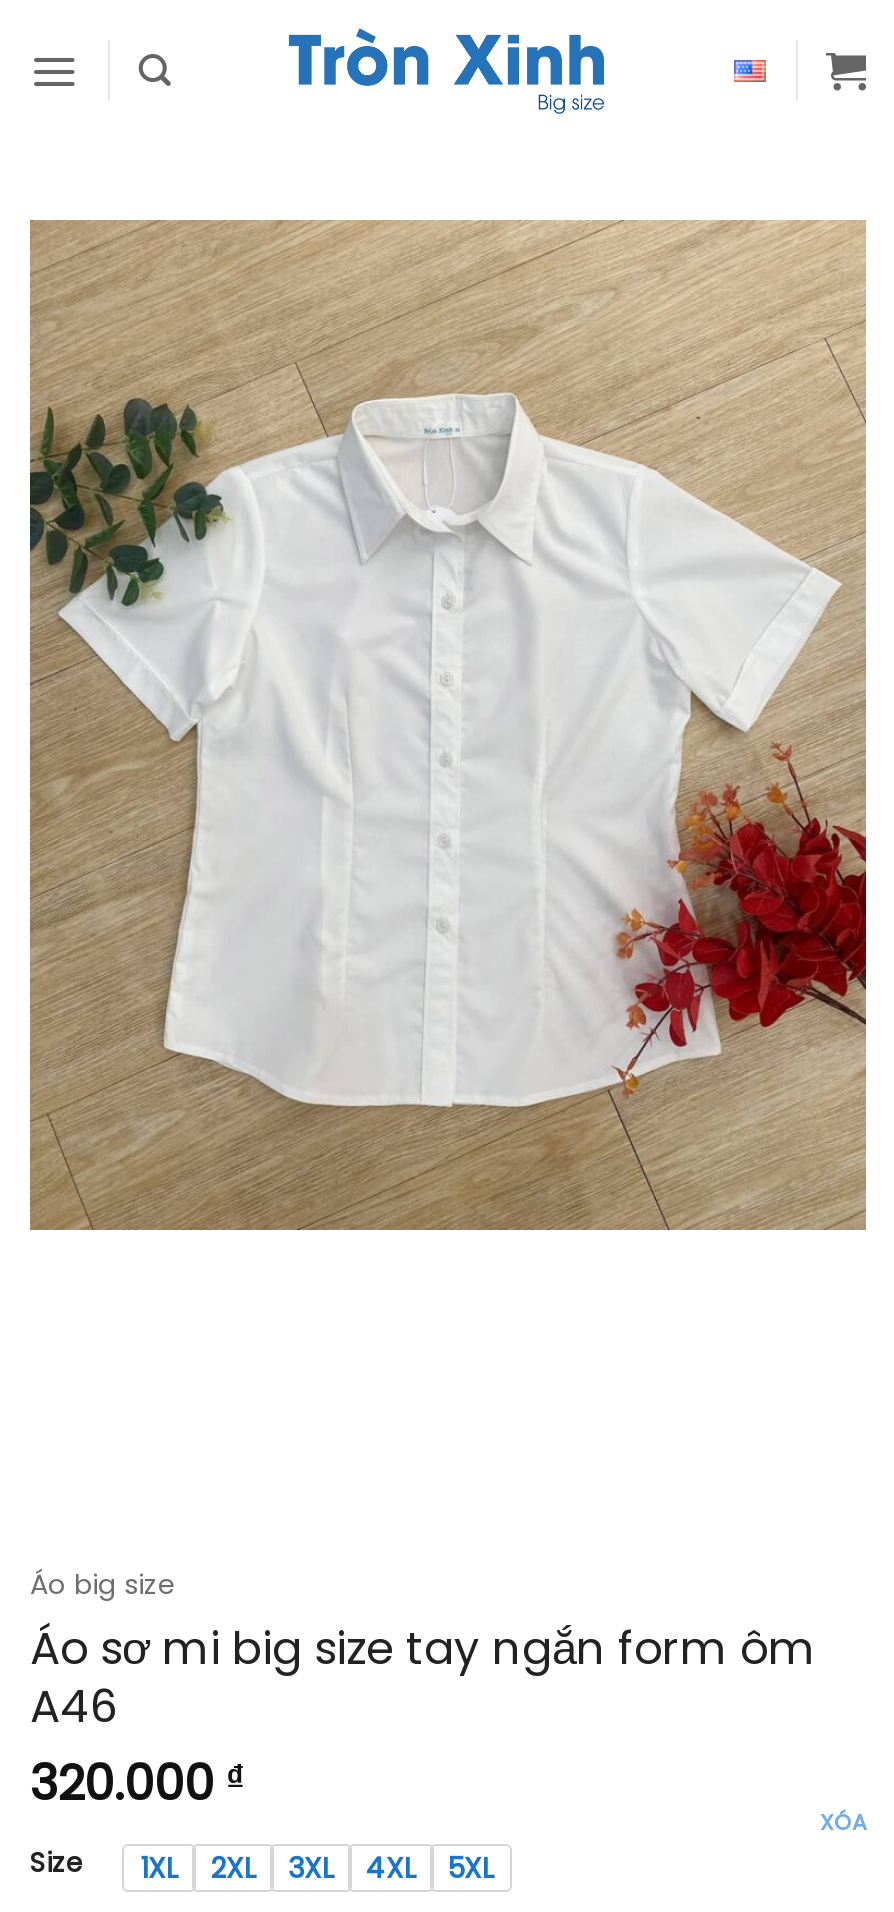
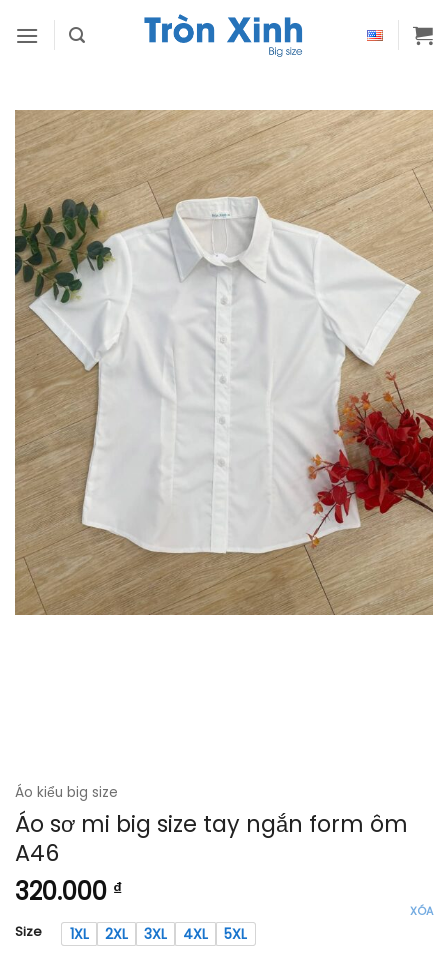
[30,1567,176,1605] Áo big size -> [15,783,118,802] Áo kiểu big size

